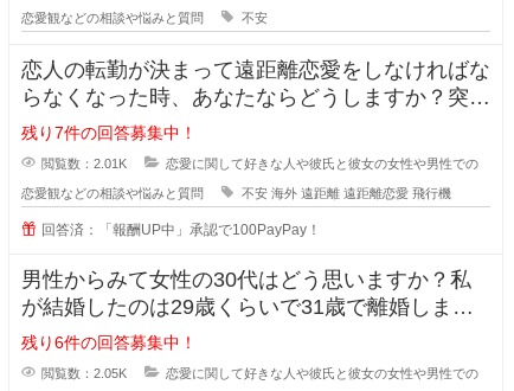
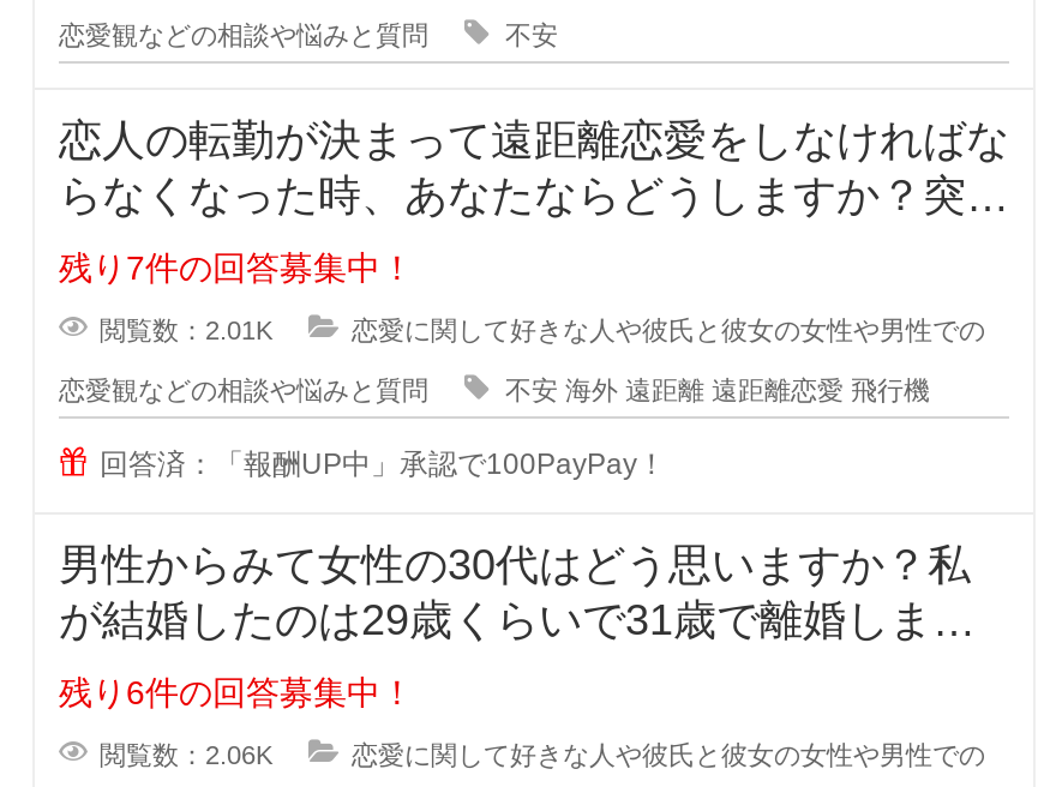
[41,366,127,381] 閲覧数：2.05K -> [100,741,272,769] 閲覧数：2.06K

